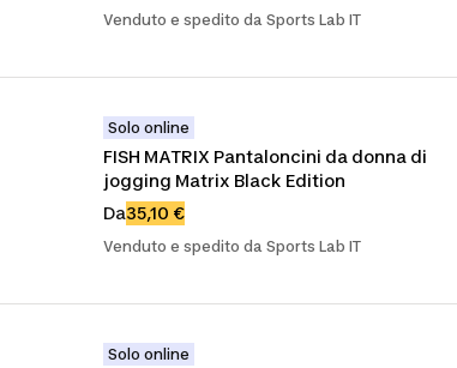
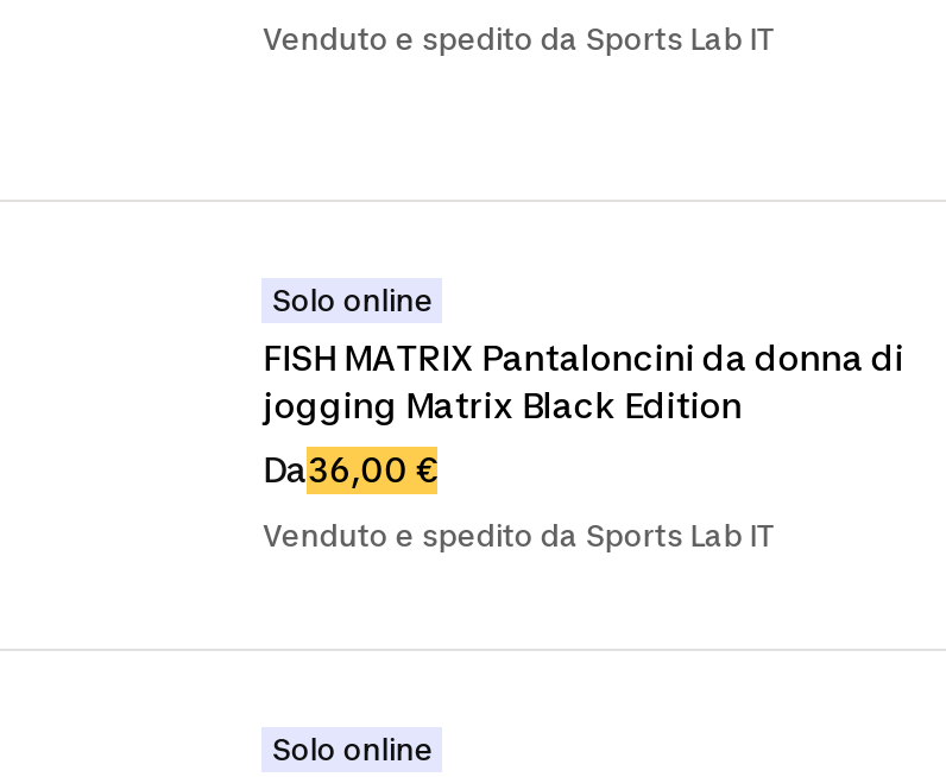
[104,203,185,223] Da35,10 € -> [262,449,438,489] Da36,00 €

